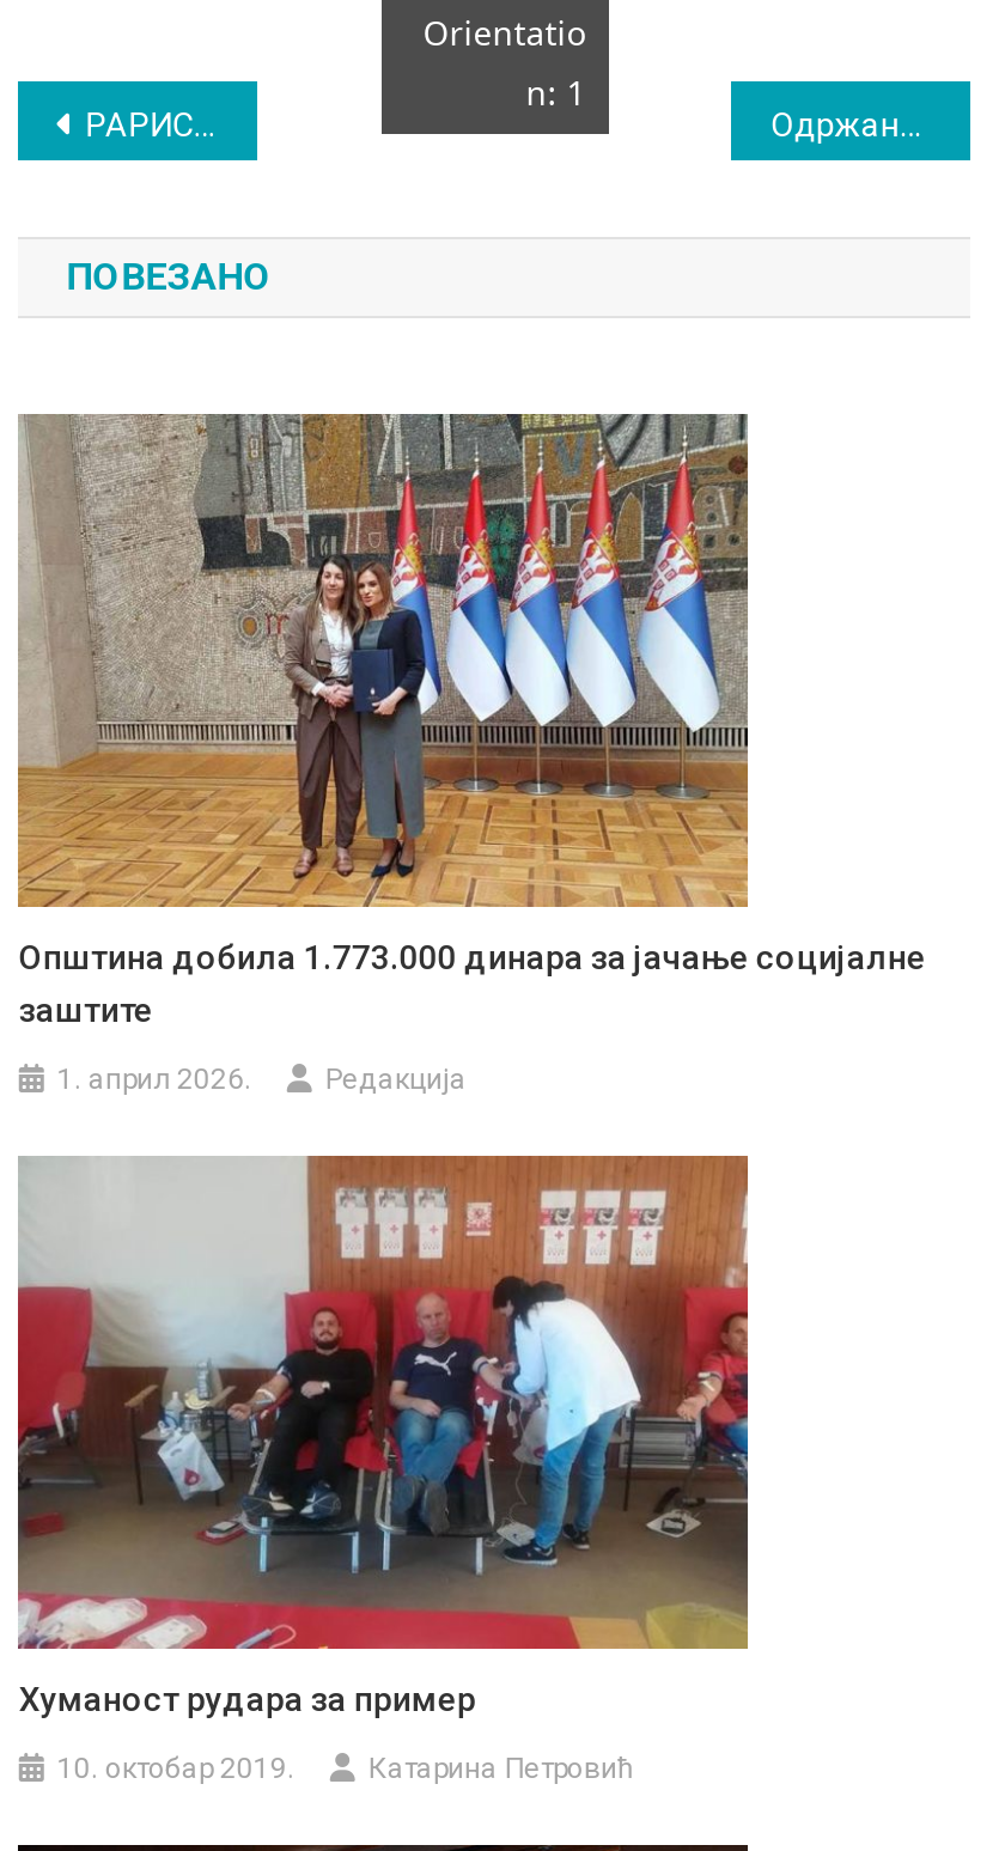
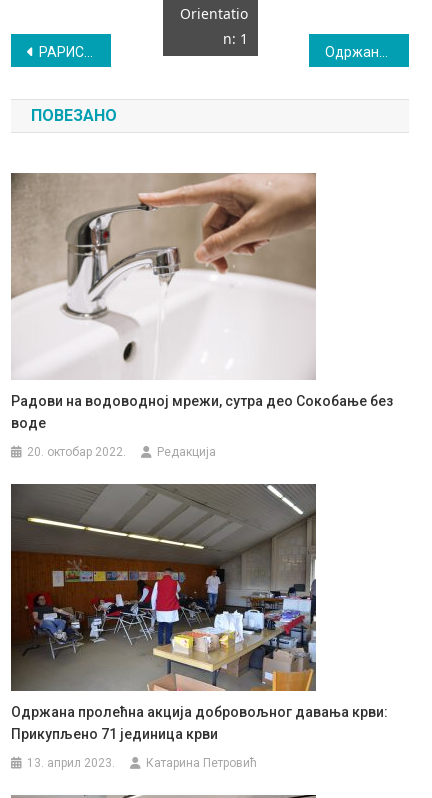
[16,414,926,1030] [image] | Општина добила 1.773.000 динара за јачање социјалне | заштите -> [11,173,393,431] [image] | Радови на водоводној мрежи, сутра део Сокобање без | воде
[57,1063,251,1097] 1. април 2026. -> [27,445,126,459] 20. октобар 2022.
[16,1153,750,1719] [image] | Хуманост рудара за пример -> [10,484,388,742] [image] | Одржана пролећна акција добровољног давања крви: | Прикупљено 71 јединица крви
[57,1752,294,1786] 10. октобар 2019. -> [27,756,115,770] 13. април 2023.

